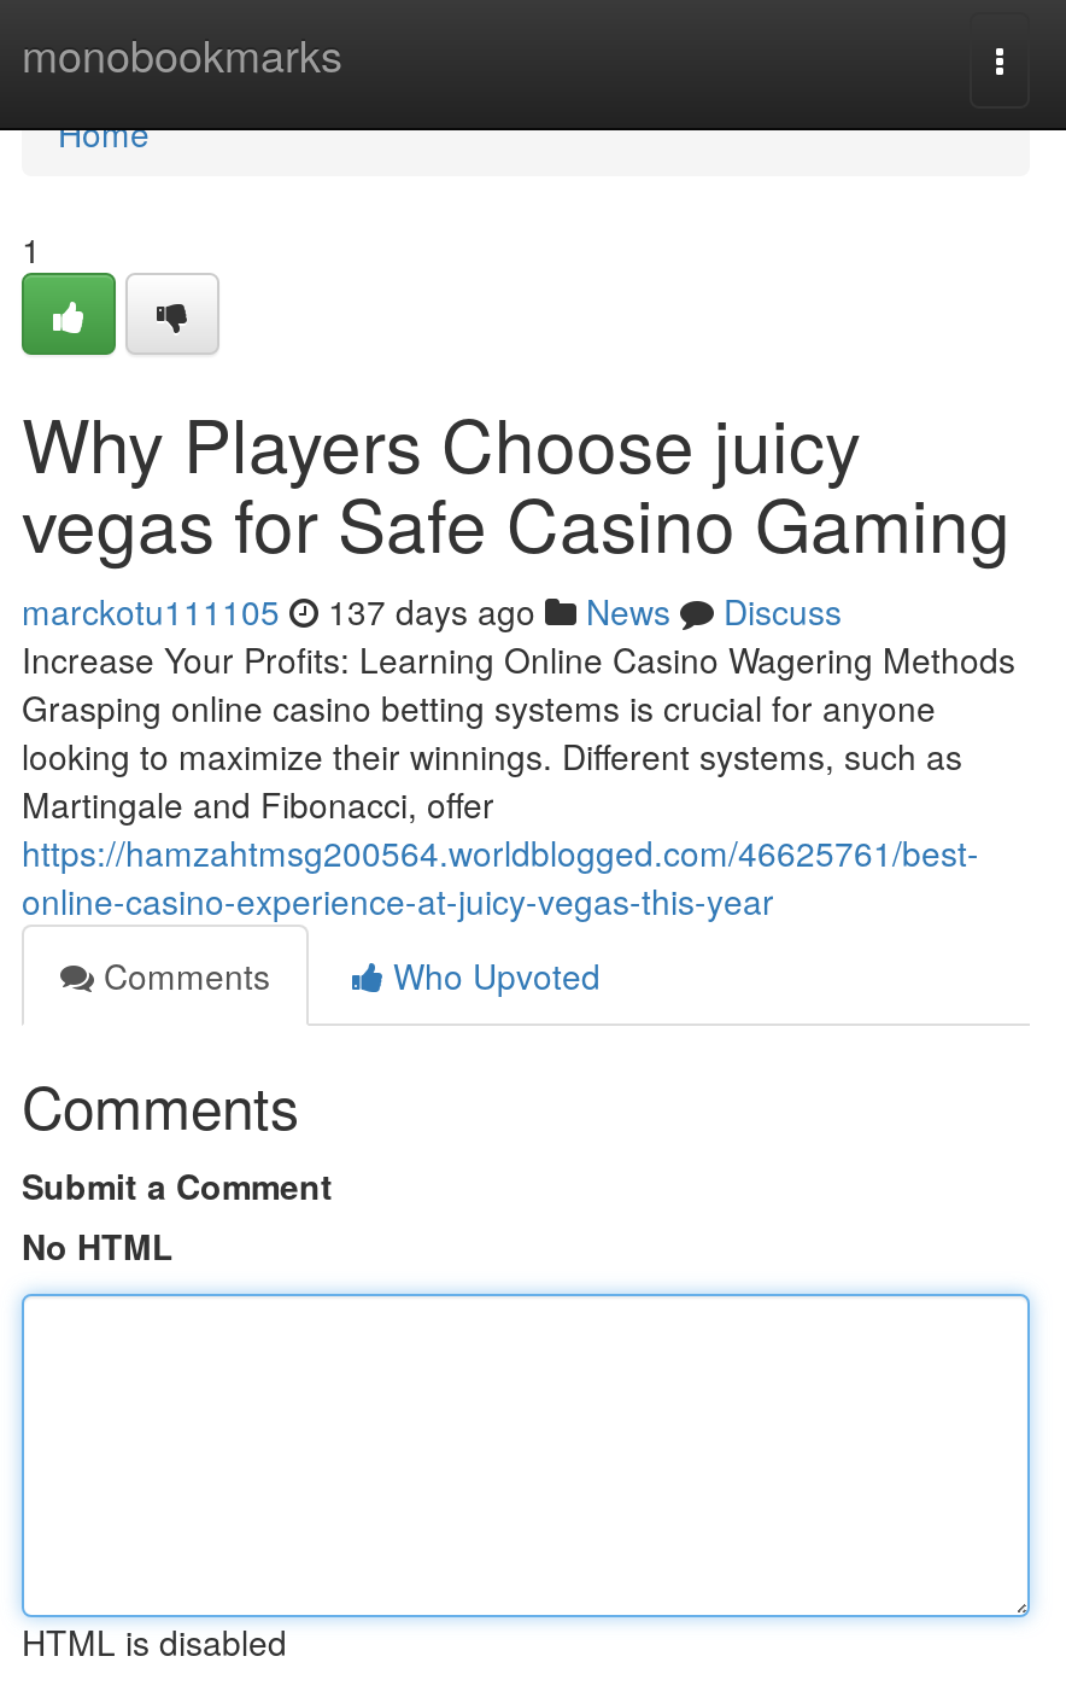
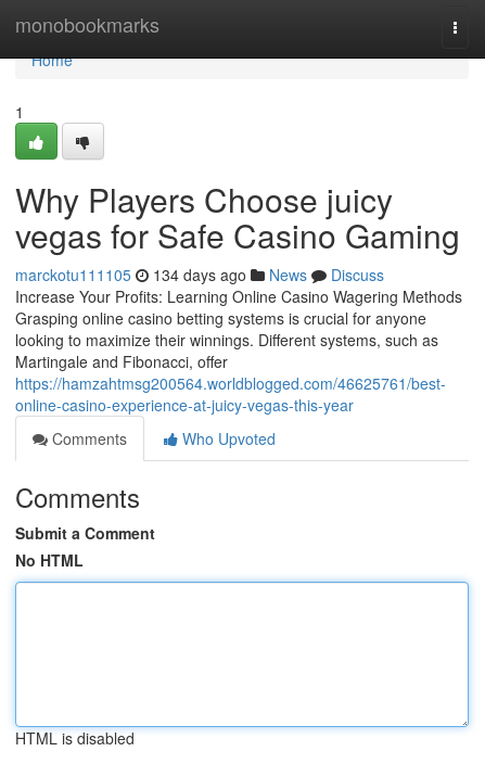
[22,587,842,635] marckotu111105 137 days ago News Discuss -> [15,264,384,285] marckotu111105 134 days ago News Discuss

